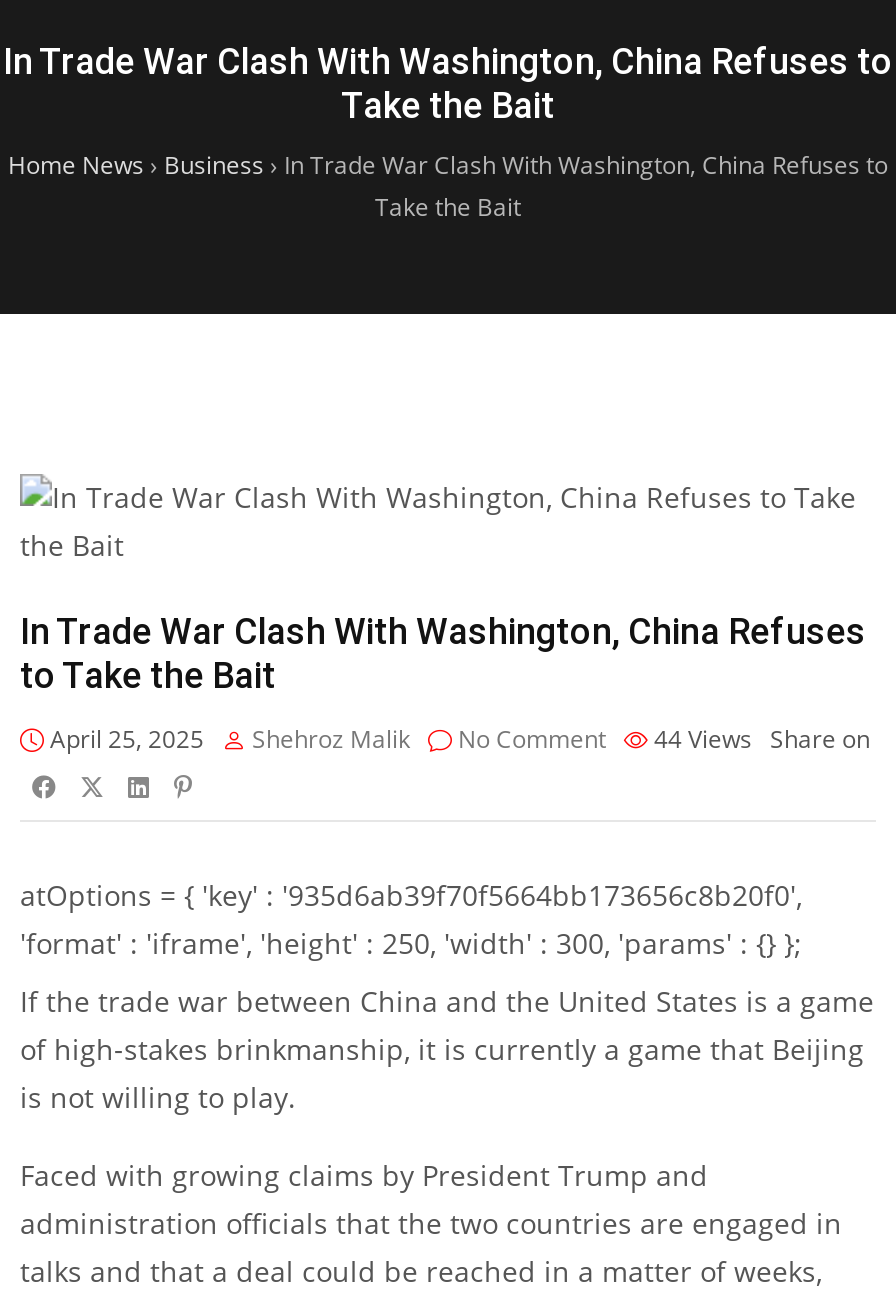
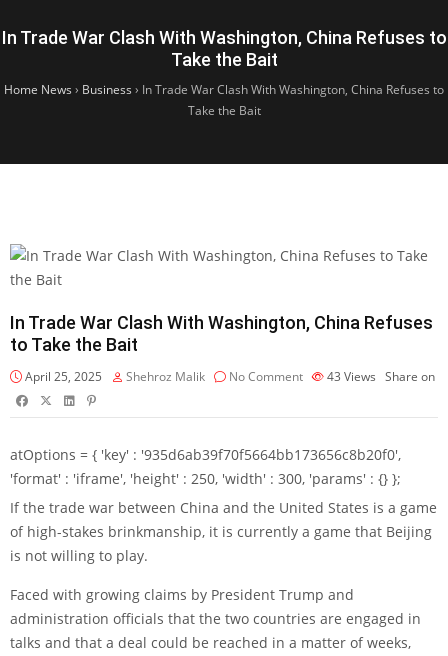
[648,722,870,756] 44 Views Share on -> [324,368,435,385] 43 Views Share on

